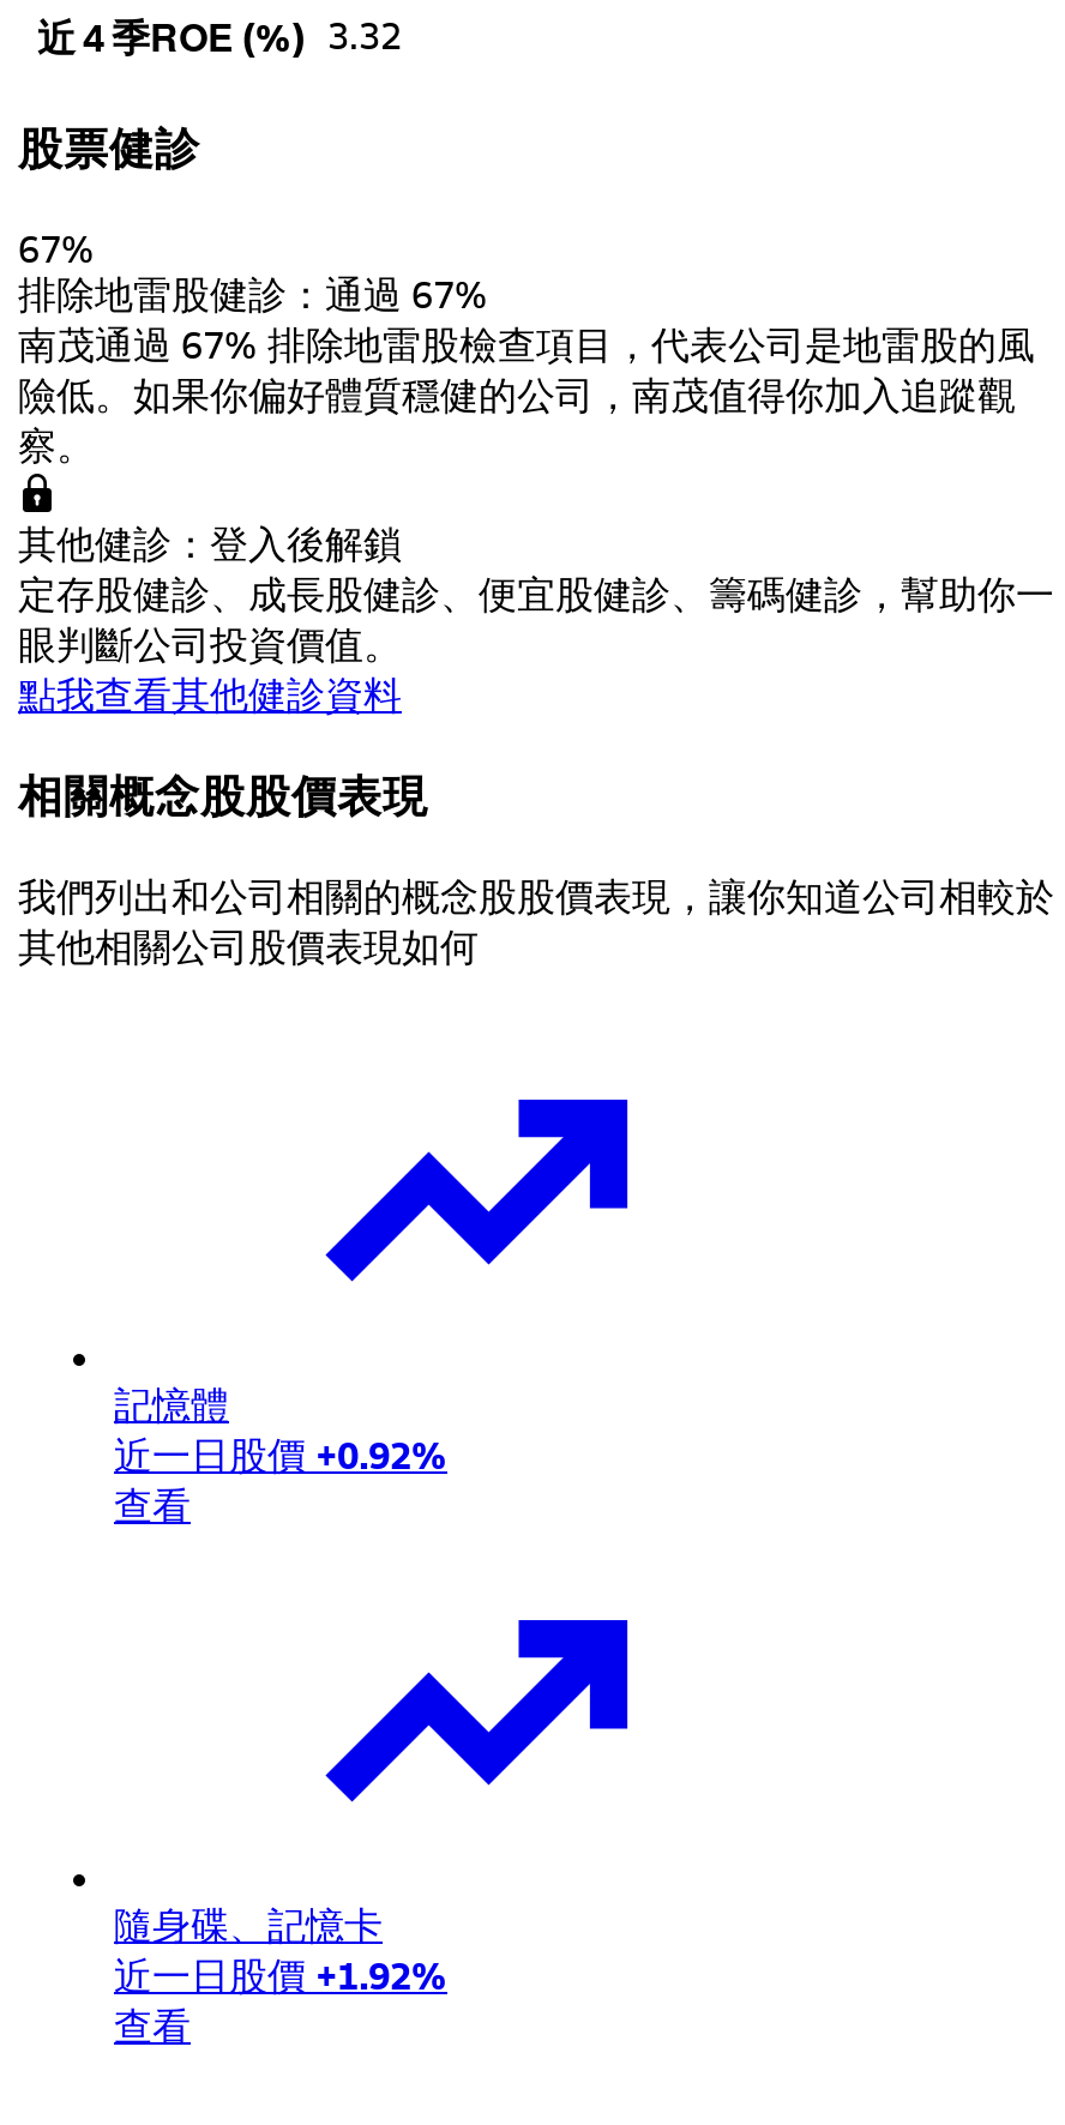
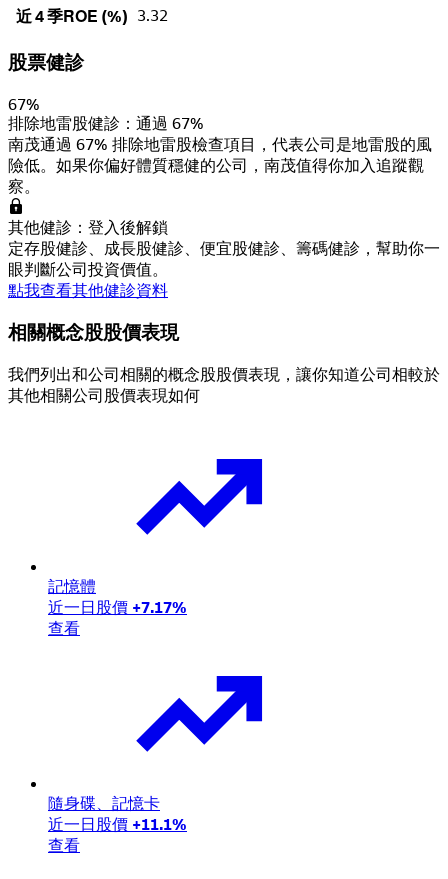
[114,1433,447,1479] 近一日股價+0.92% -> [48,598,187,617] 近一日股價+7.17%
[114,1954,447,1999] 近一日股價+1.92% -> [48,815,187,834] 近一日股價+11.1%

